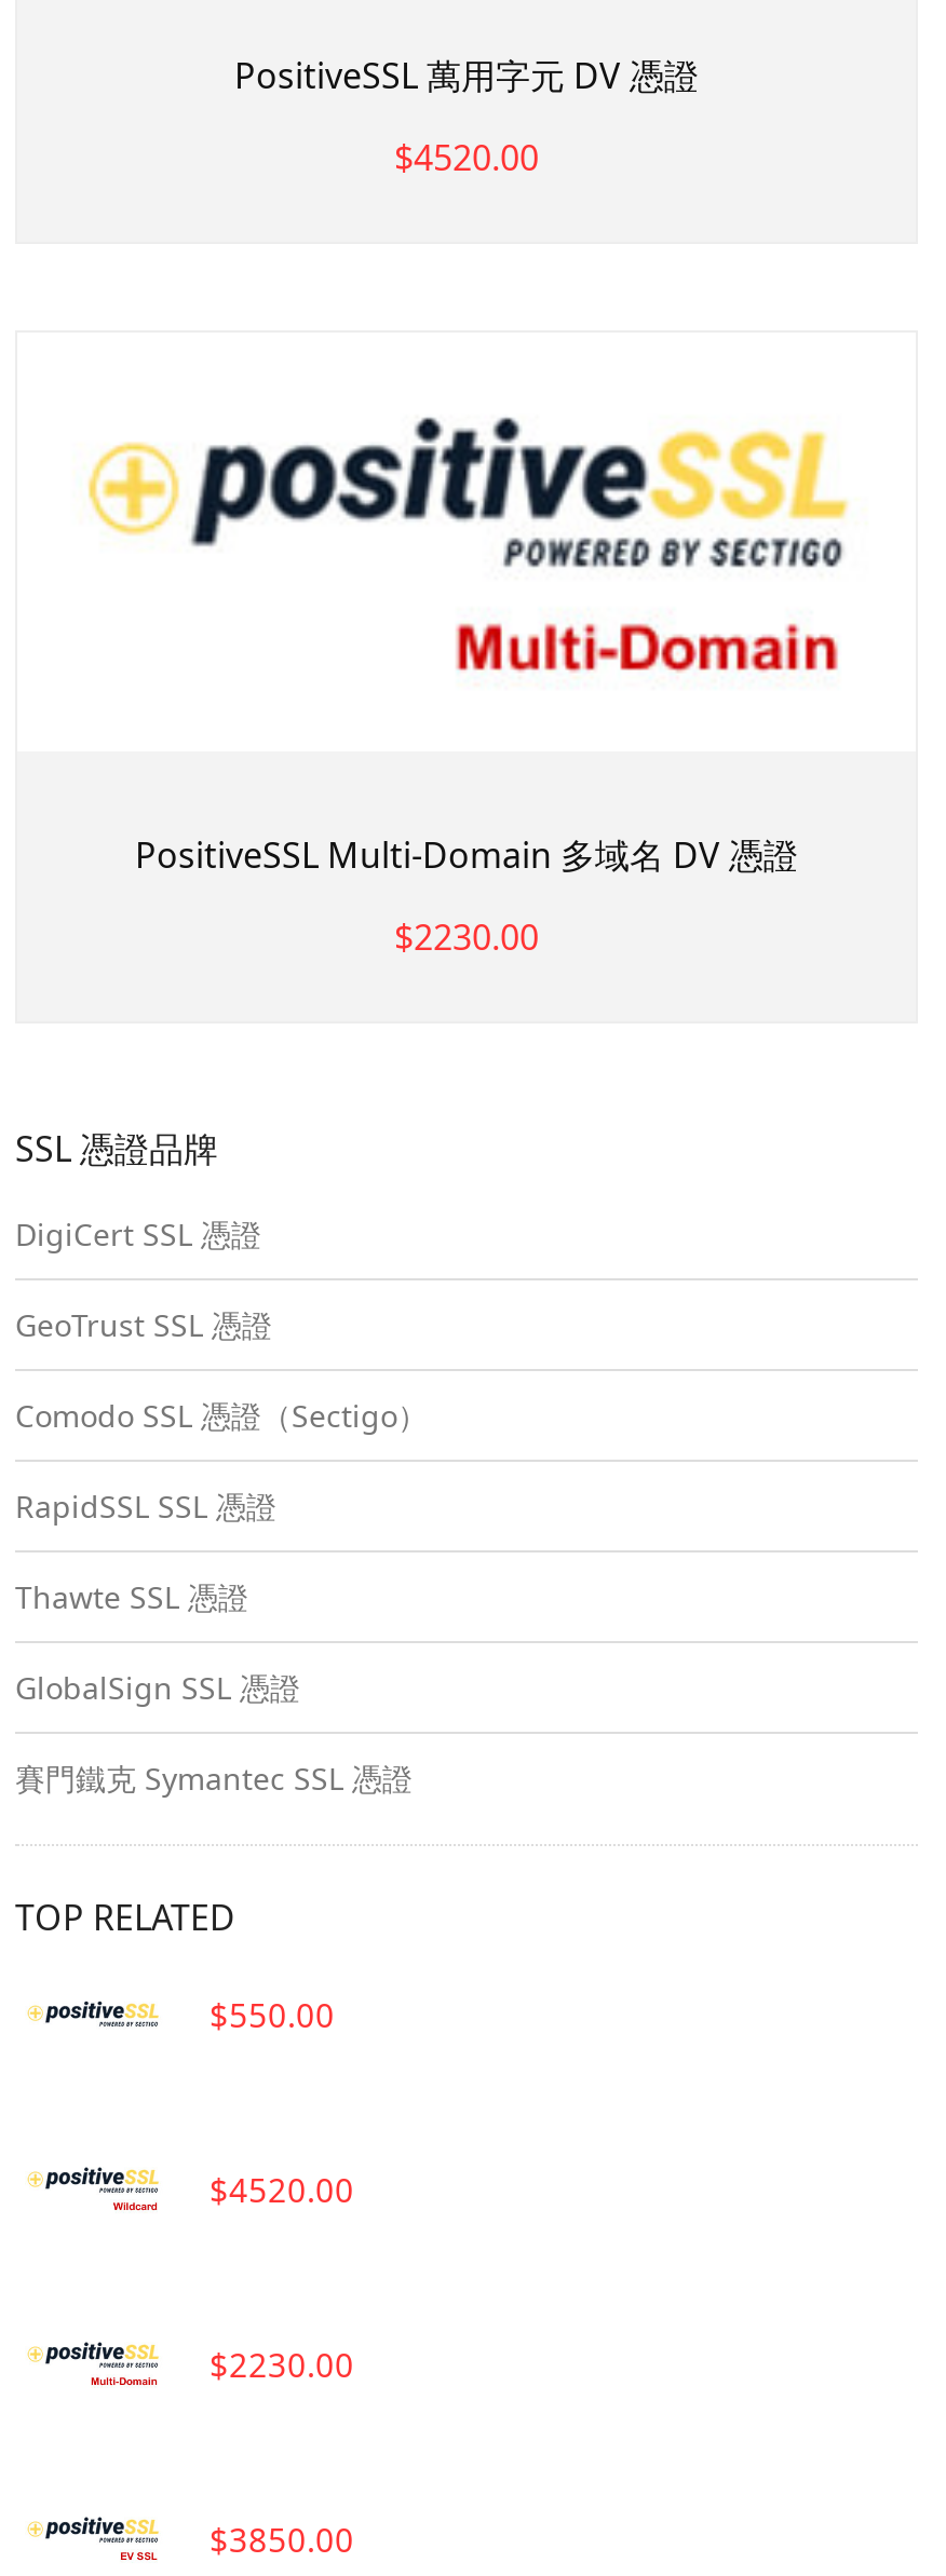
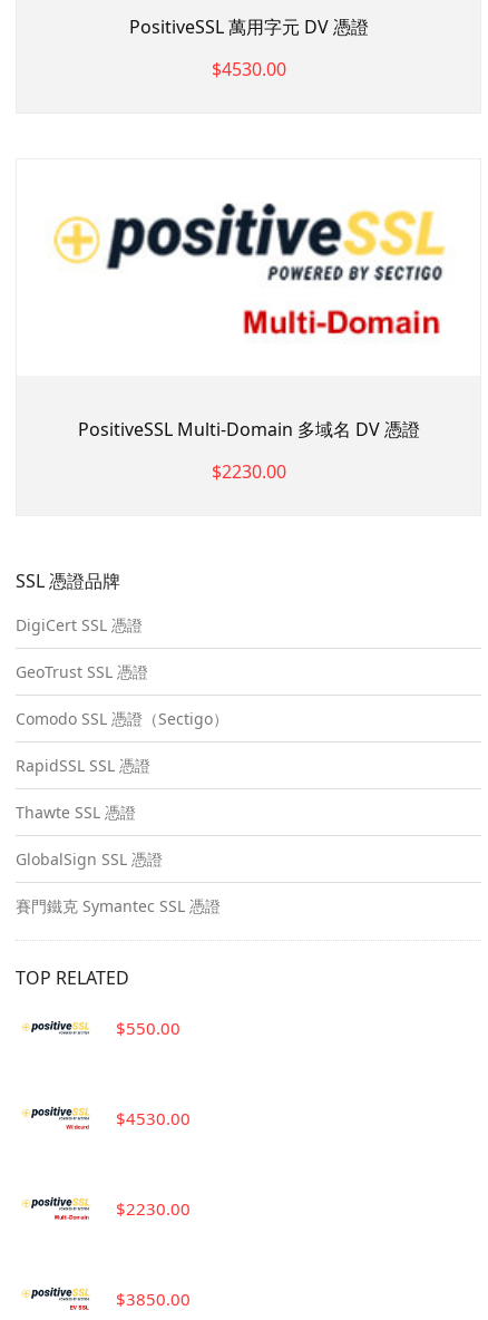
[394,134,539,181] $4520.00 -> [211,57,286,81] $4530.00
[210,2167,354,2211] $4520.00 -> [116,1107,191,1129] $4530.00

